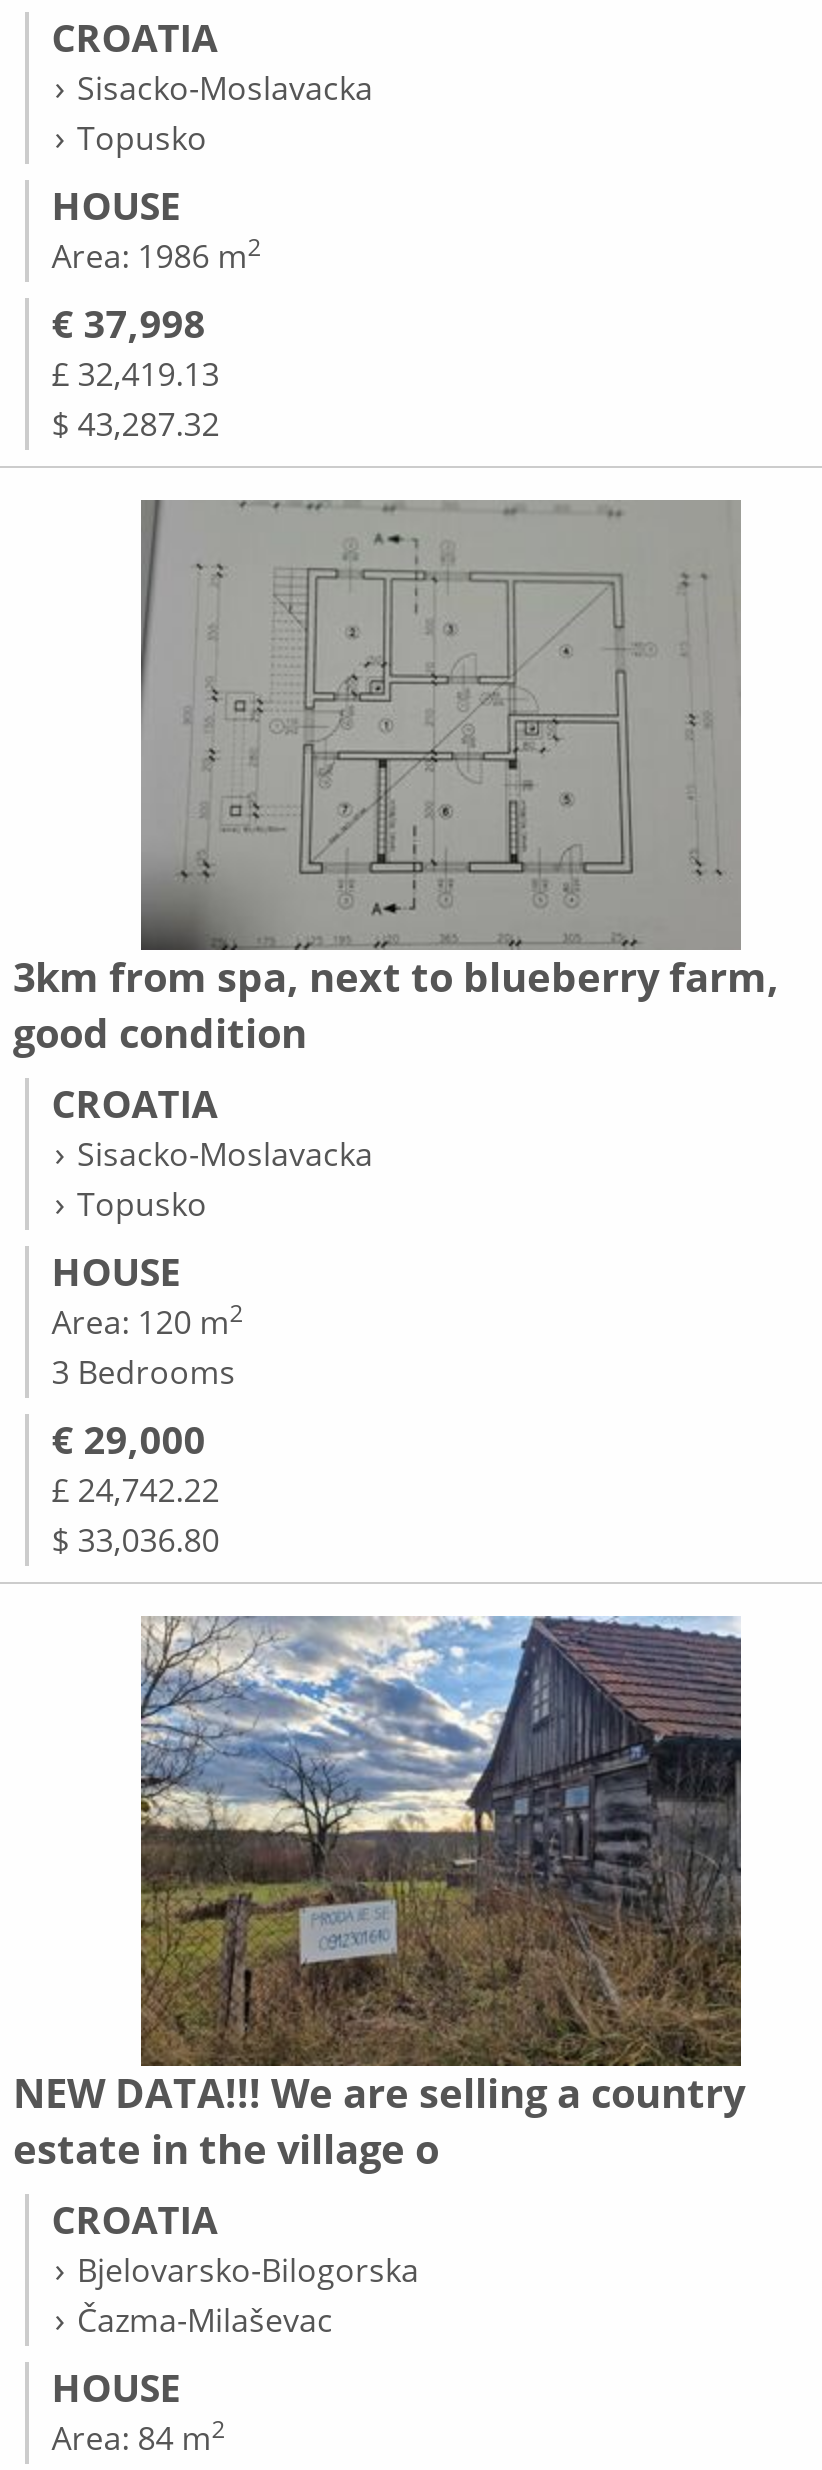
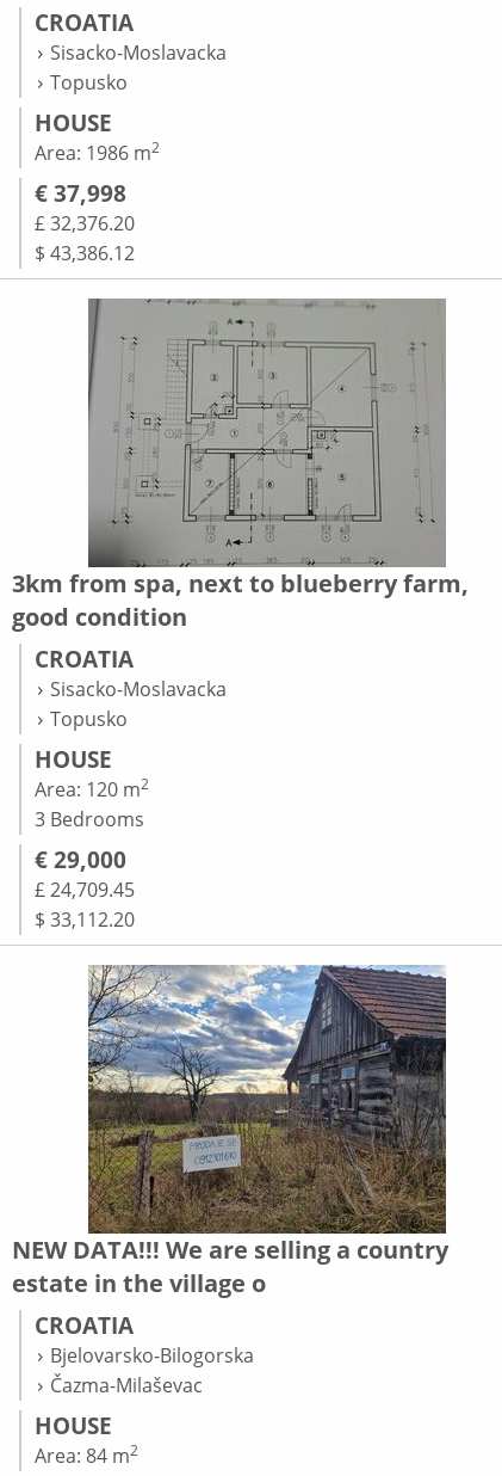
[51,352,219,396] £ 32,419.13 -> [35,210,135,236] £ 32,376.20
[51,402,219,446] $ 43,287.32 -> [35,240,135,266] $ 43,386.12
[51,1468,219,1512] £ 24,742.22 -> [35,876,135,903] £ 24,709.45
[51,1518,219,1562] $ 33,036.80 -> [35,906,135,932] $ 33,112.20

